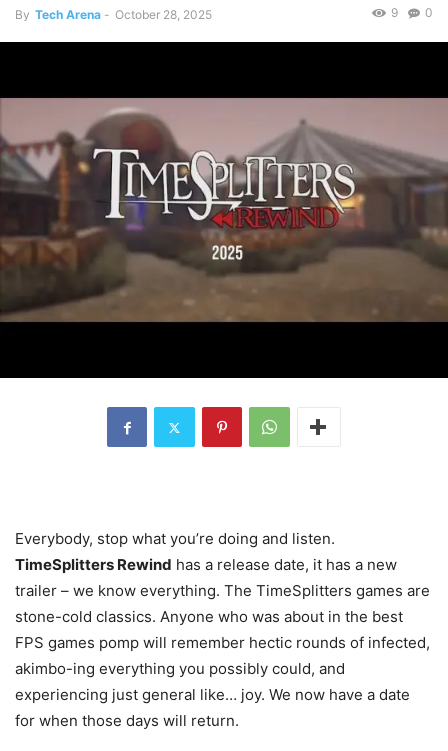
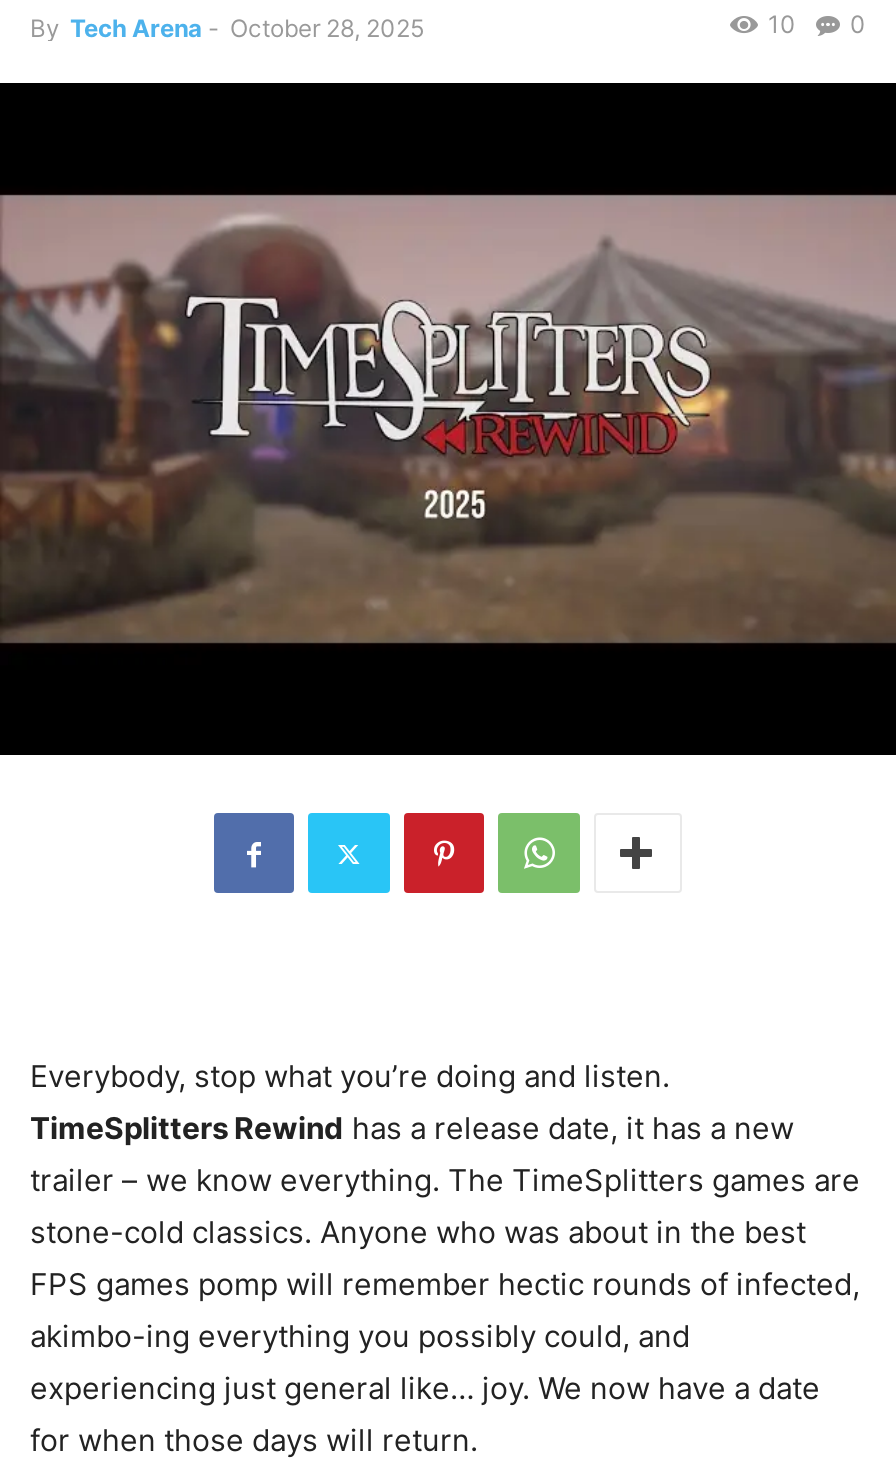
[391,5,433,20] 9 0 -> [768,9,866,39] 10 0

